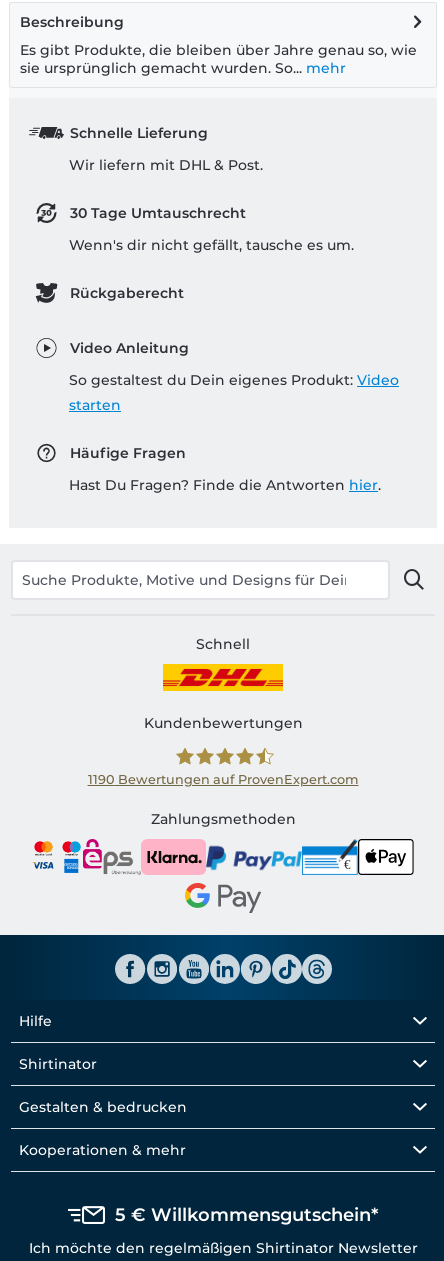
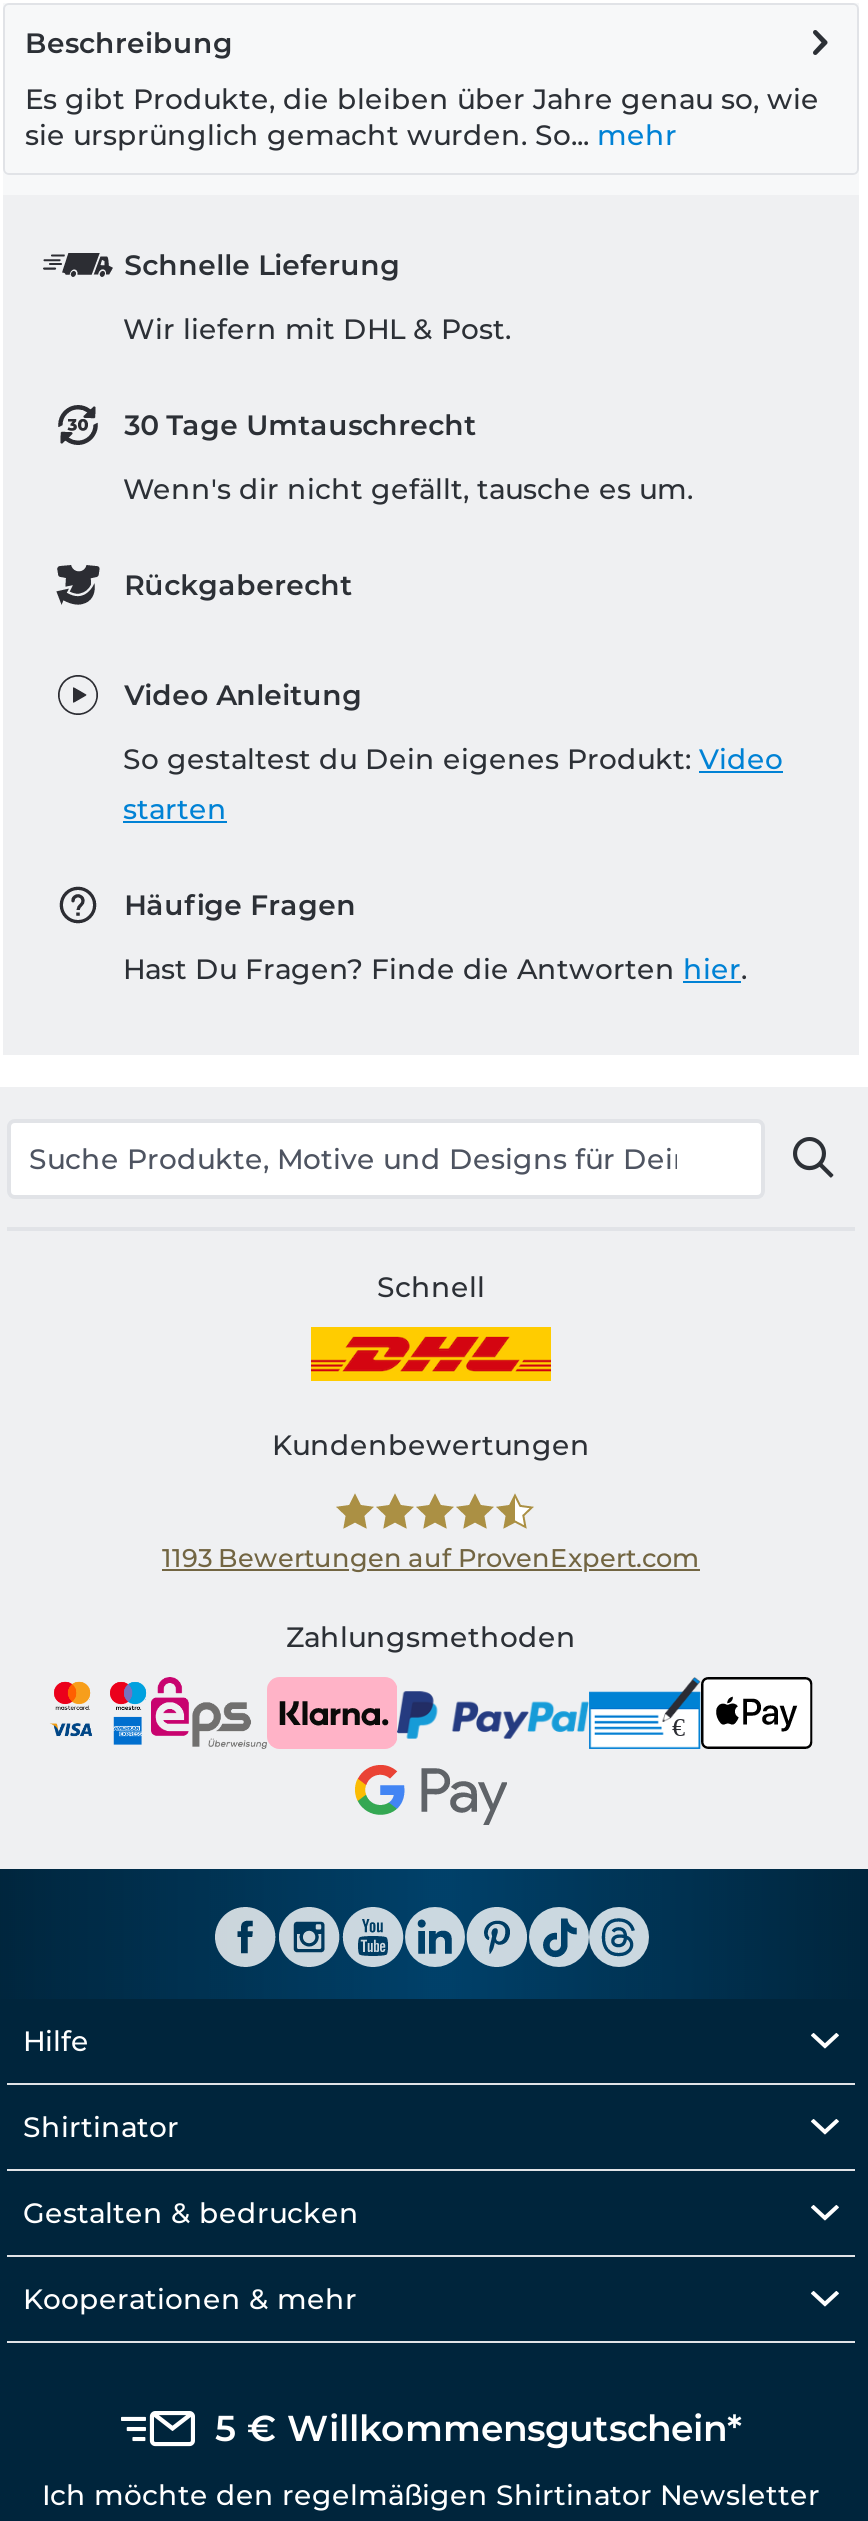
[87,772,358,787] 1190 Bewertungen auf ProvenExpert.com -> [162,1543,700,1573] 1193 Bewertungen auf ProvenExpert.com

